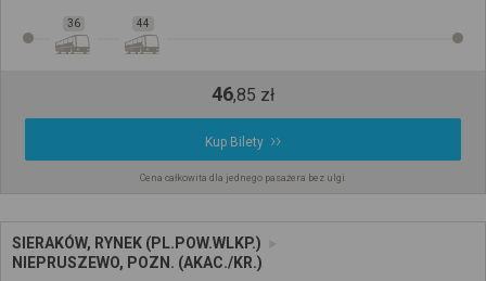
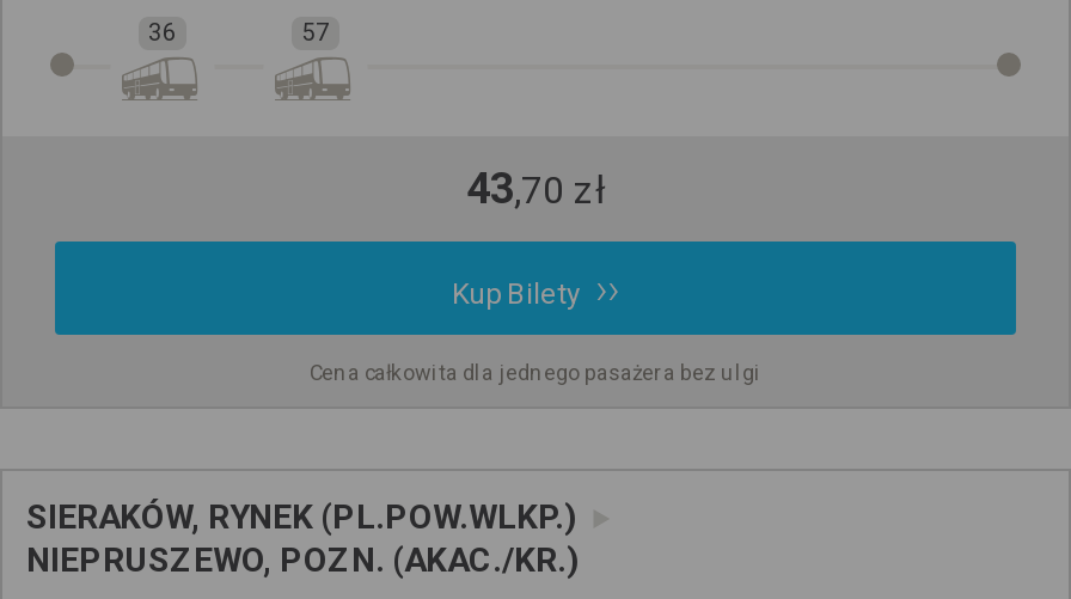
[137,18,150,30] 44 -> [301,20,330,46] 57
[212,83,274,106] 46,85 zł -> [466,163,605,214] 43,70 zł

